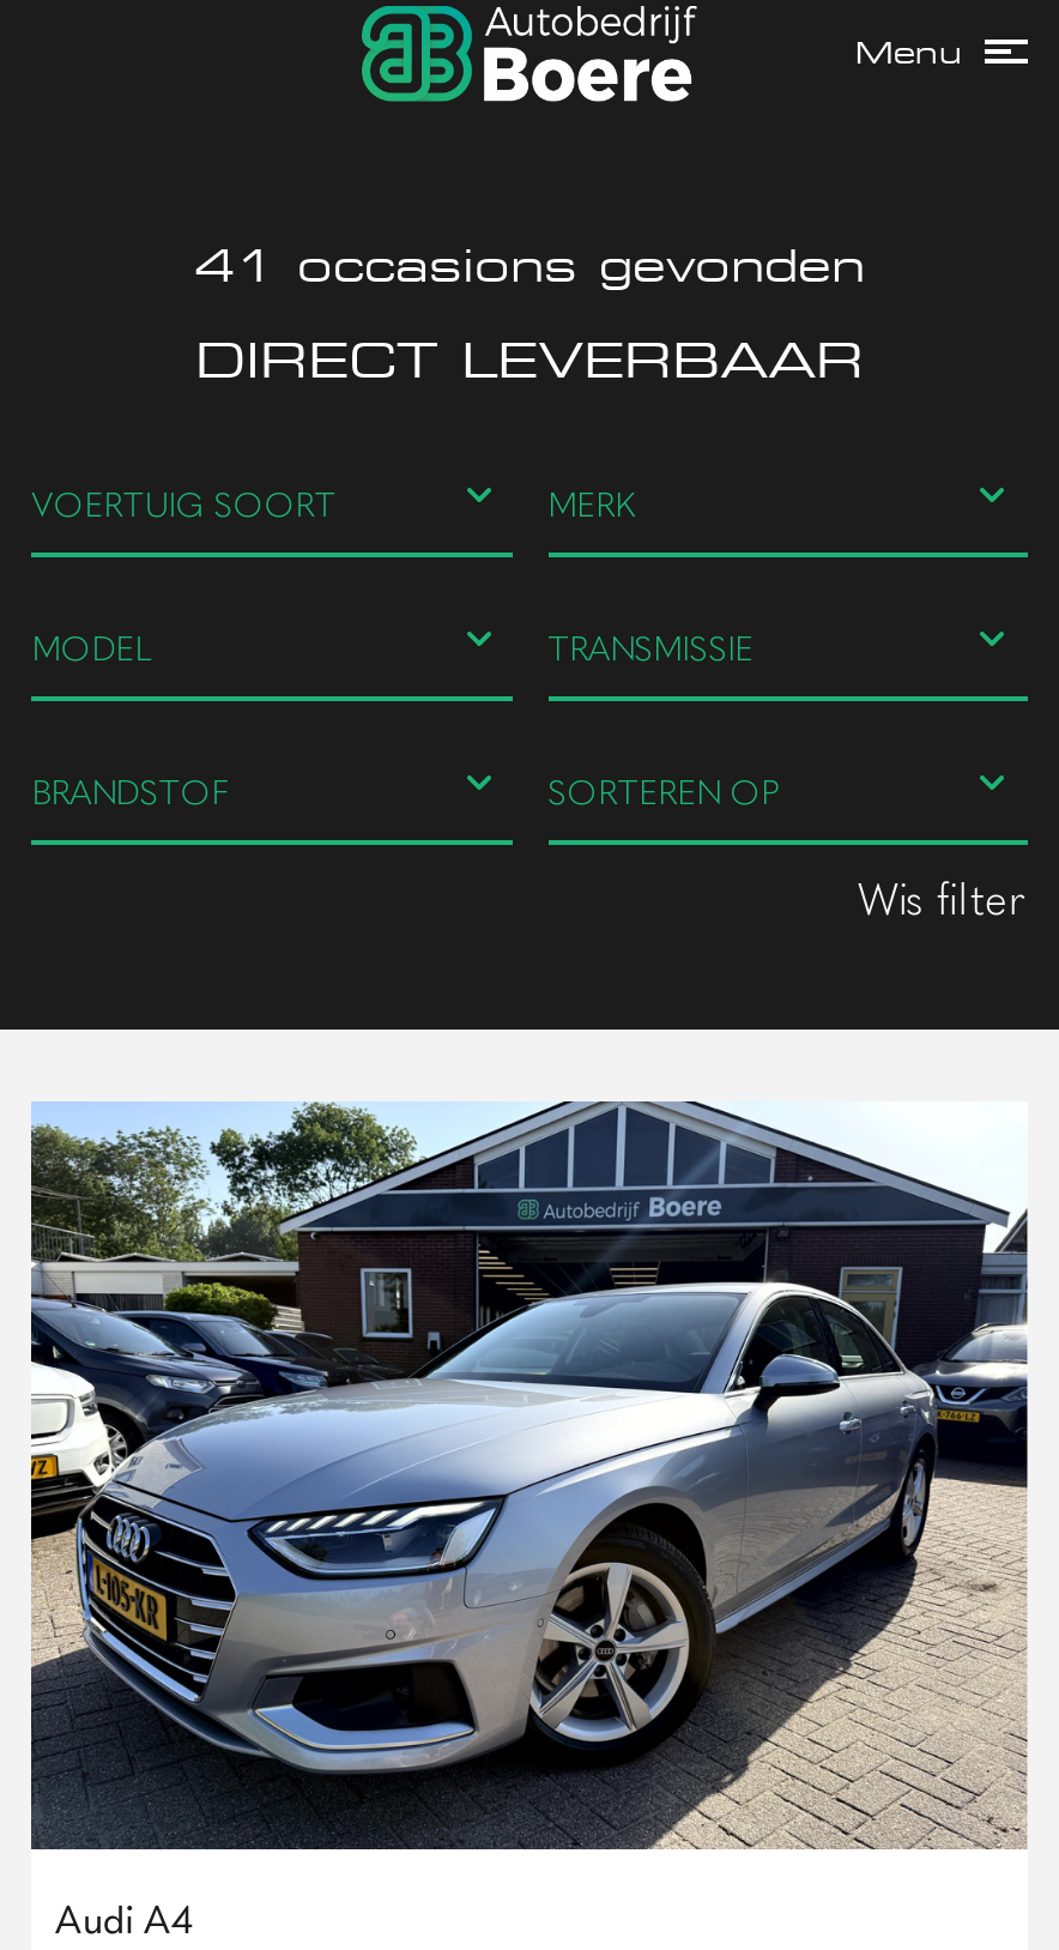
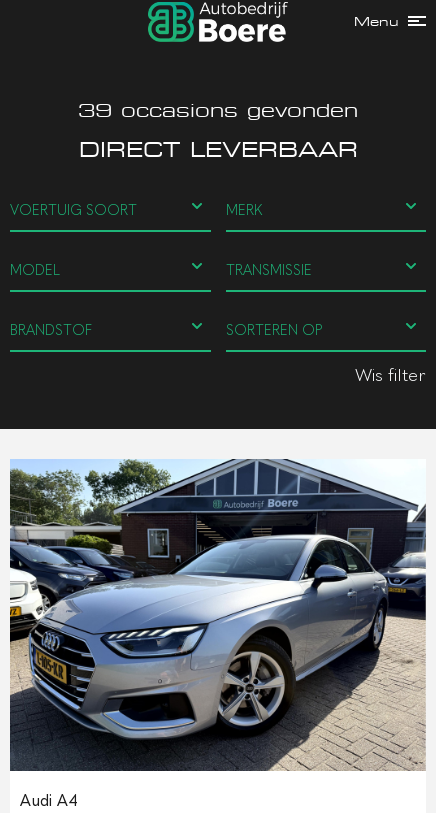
[194,236,865,294] 41 occasions gevonden -> [78,98,358,122] 39 occasions gevonden

